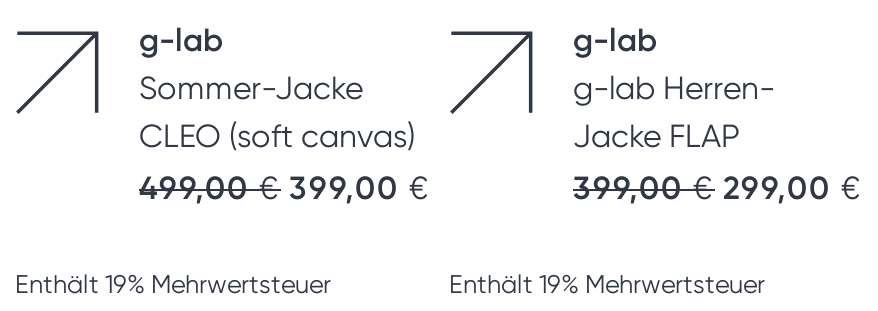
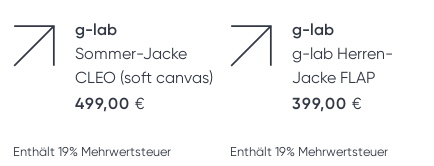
[139,169,431,207] 499,00€ 399,00 € -> [75,94,146,113] 499,00 €
[573,169,863,207] 399,00€ 299,00 € -> [292,94,363,113] 399,00 €

